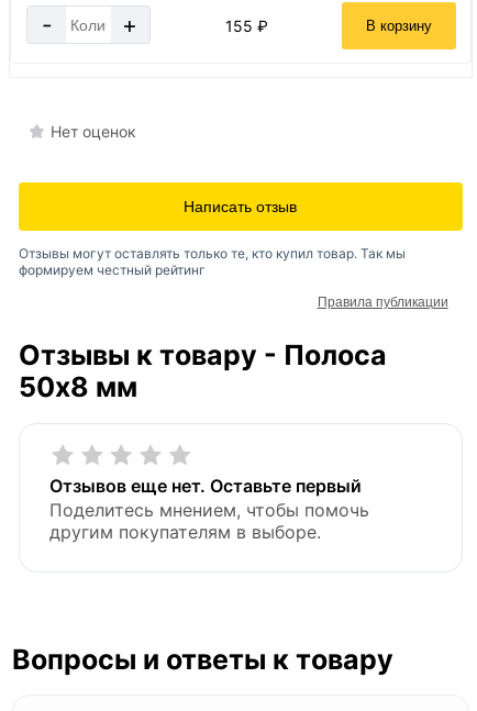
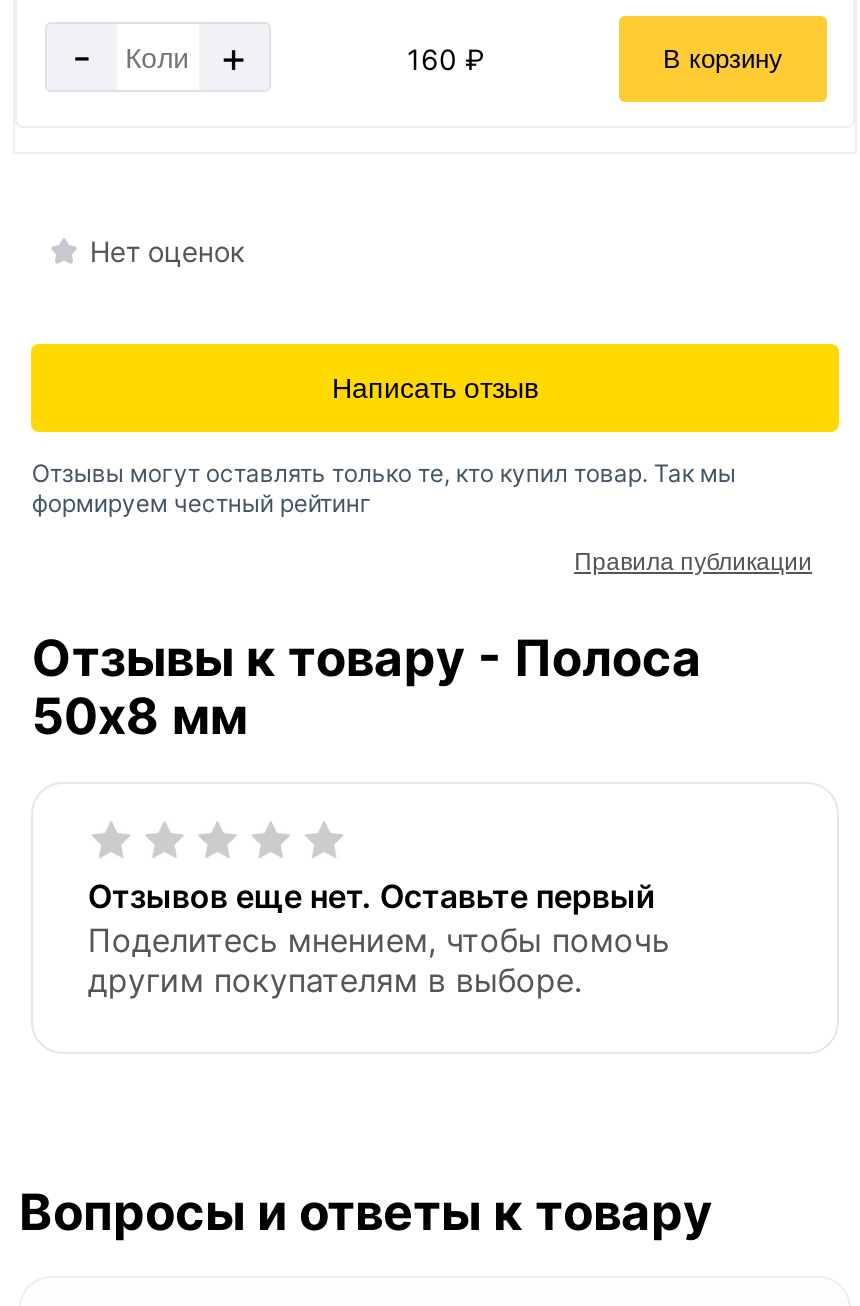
[225,16,268,35] 155 ₽ -> [407,41,485,75] 160 ₽

